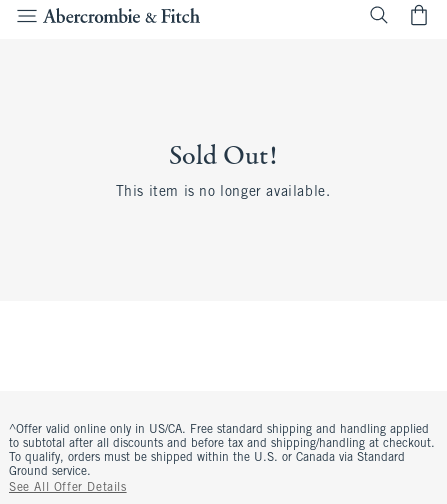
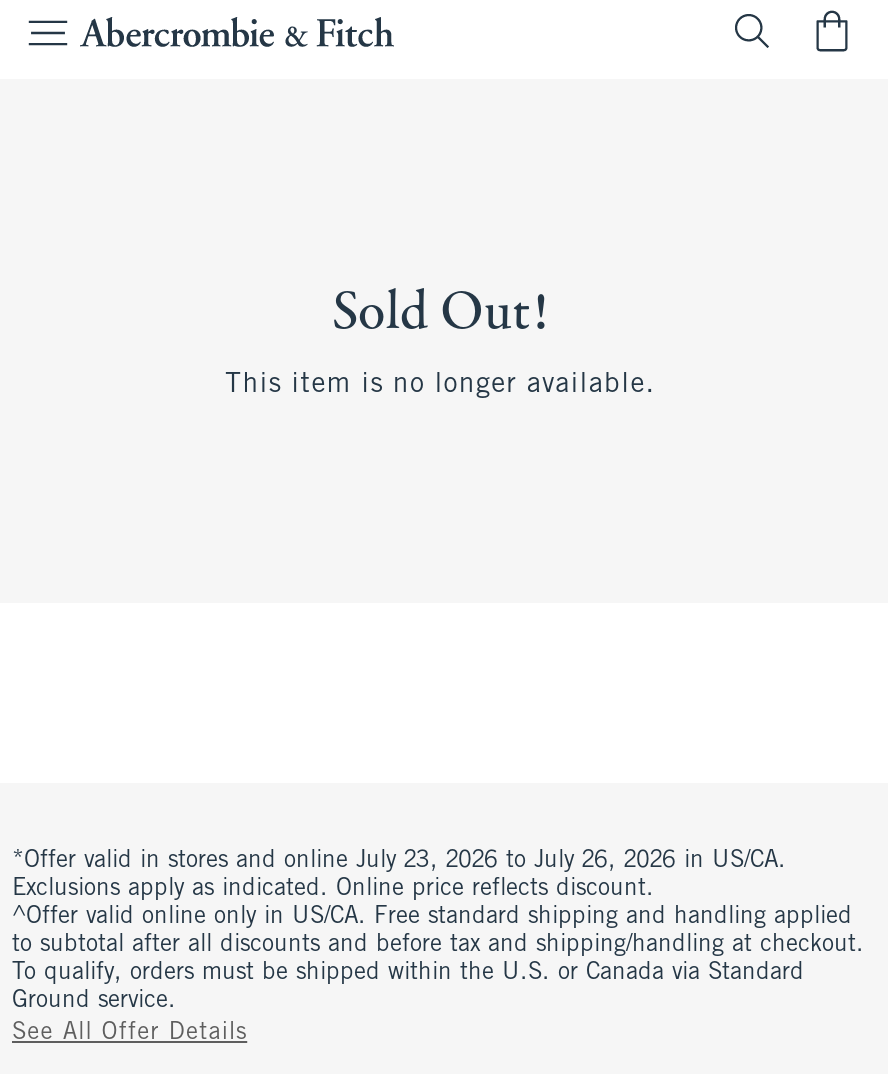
none -> [12,849,786,901] *Offer valid in stores and online July 23, 2026 to July 26, 2026 in US/CA. | Exclusions apply as indicated. Online price reflects discount.

